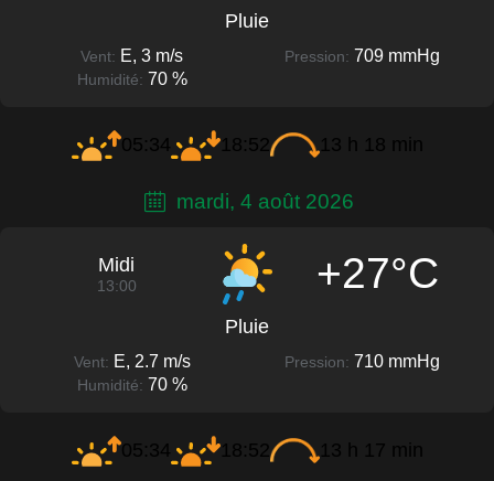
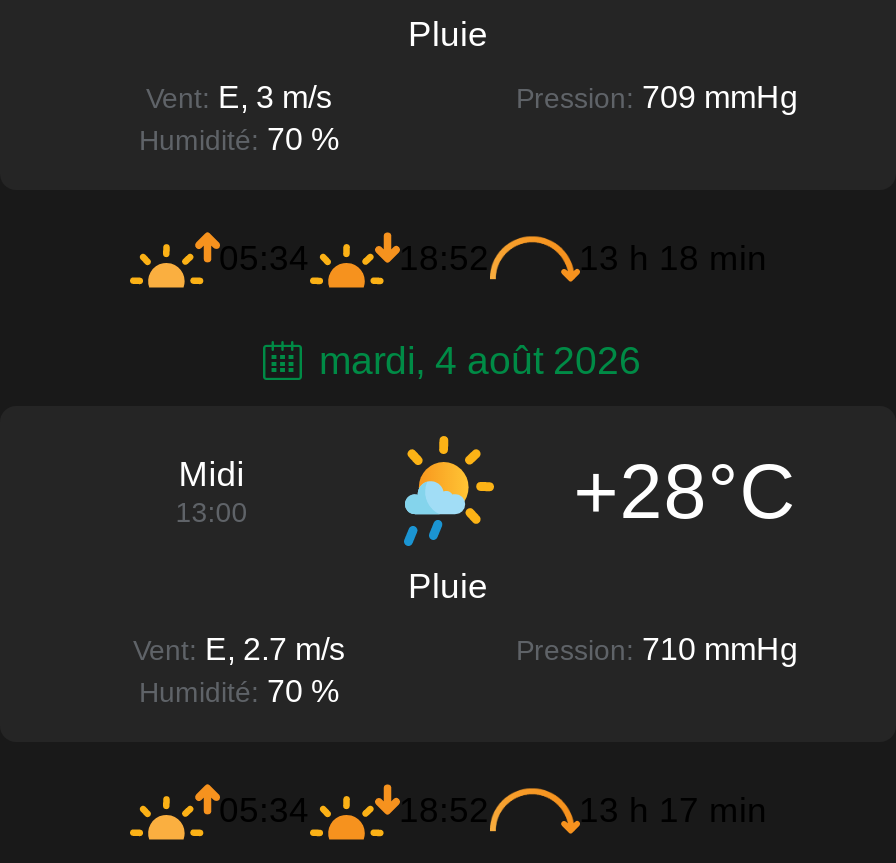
[316,249,439,297] +27°C -> [574,448,796,534] +28°C

